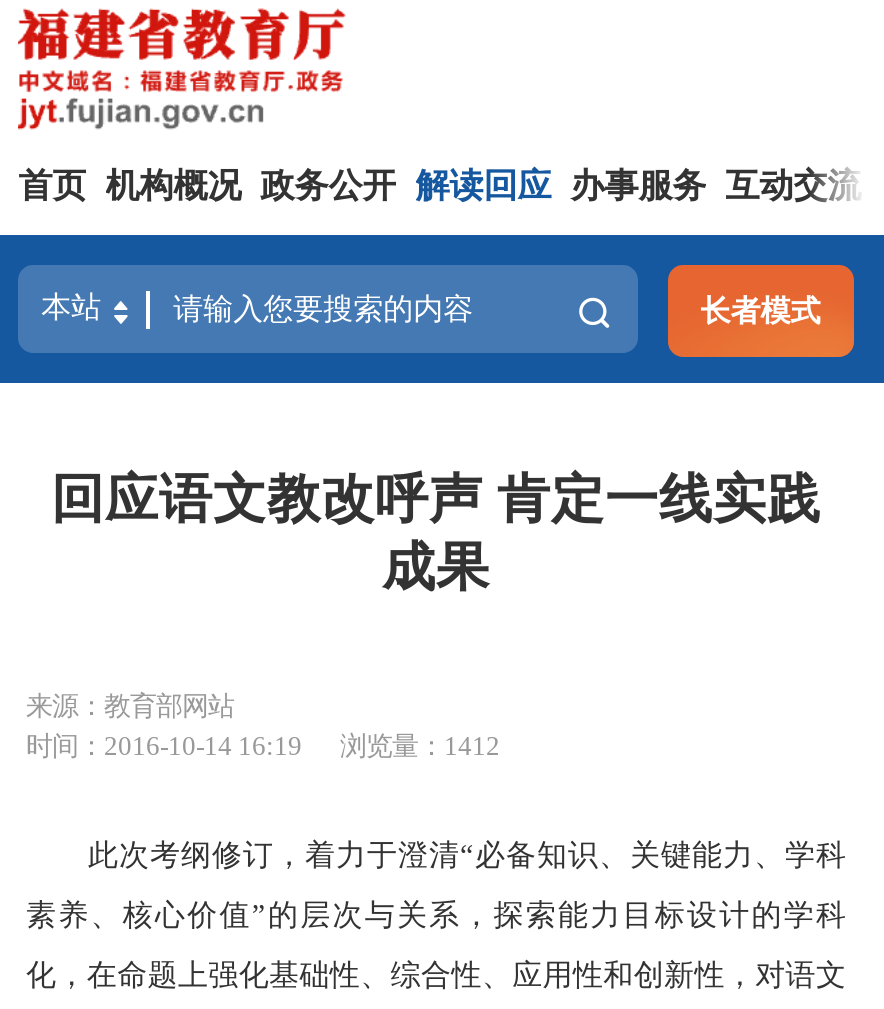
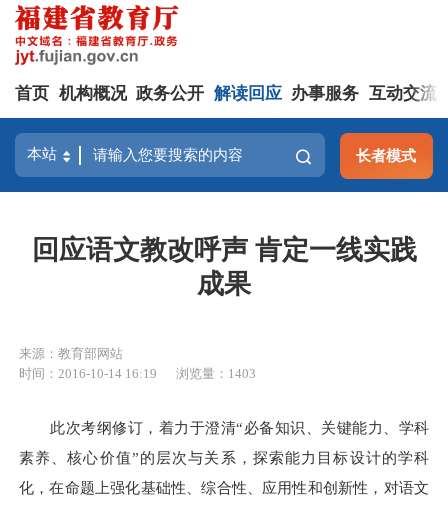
[26,731,500,761] 时间：2016-10-14 16:19 浏览量：1412 -> [19,366,256,381] 时间：2016-10-14 16:19 浏览量：1403

